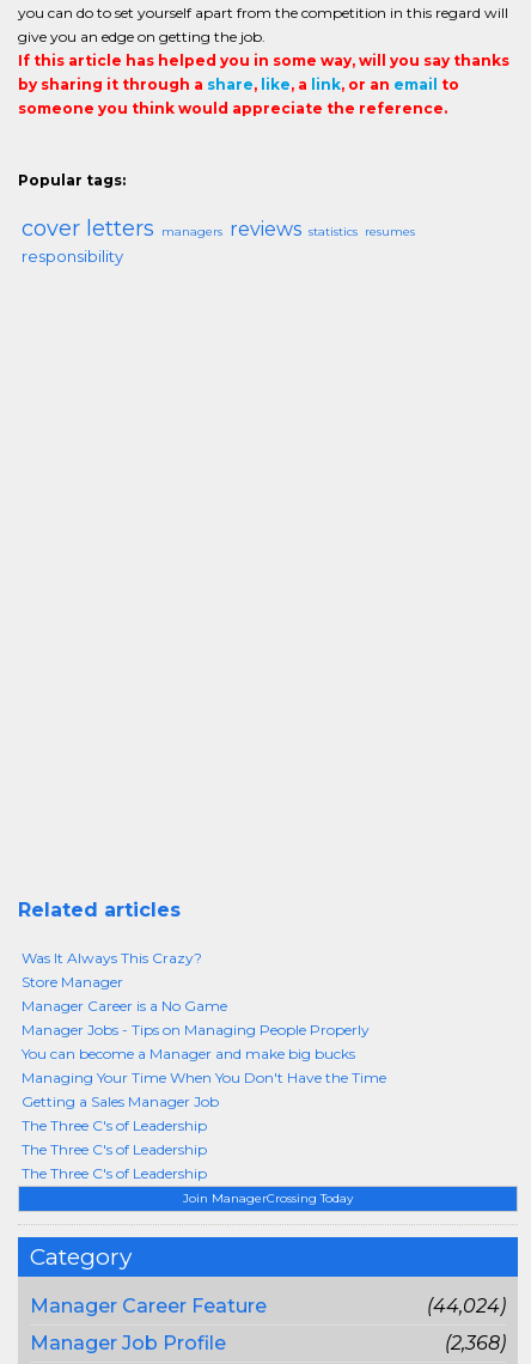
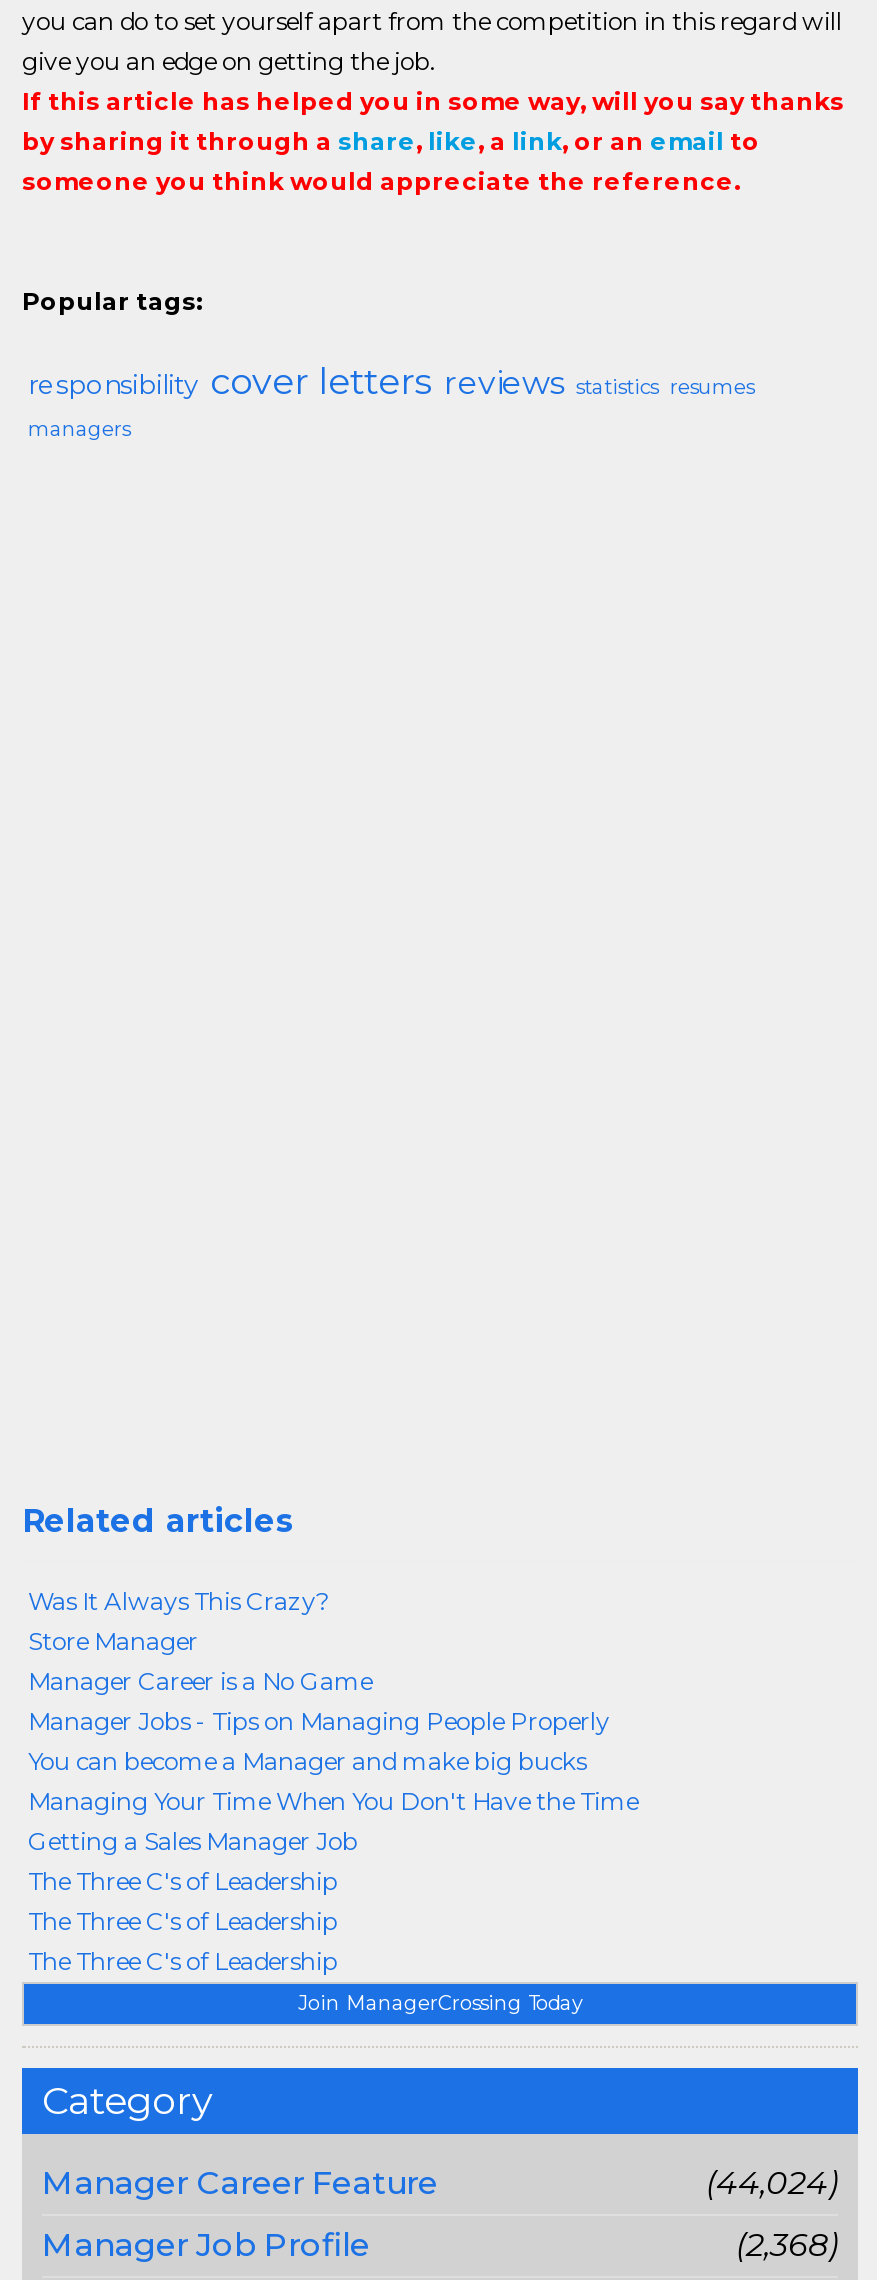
[22,215,415,266] cover letters managers reviews statistics resumes | responsibility -> [28,360,754,442] responsibility cover letters reviews statistics resumes | managers

